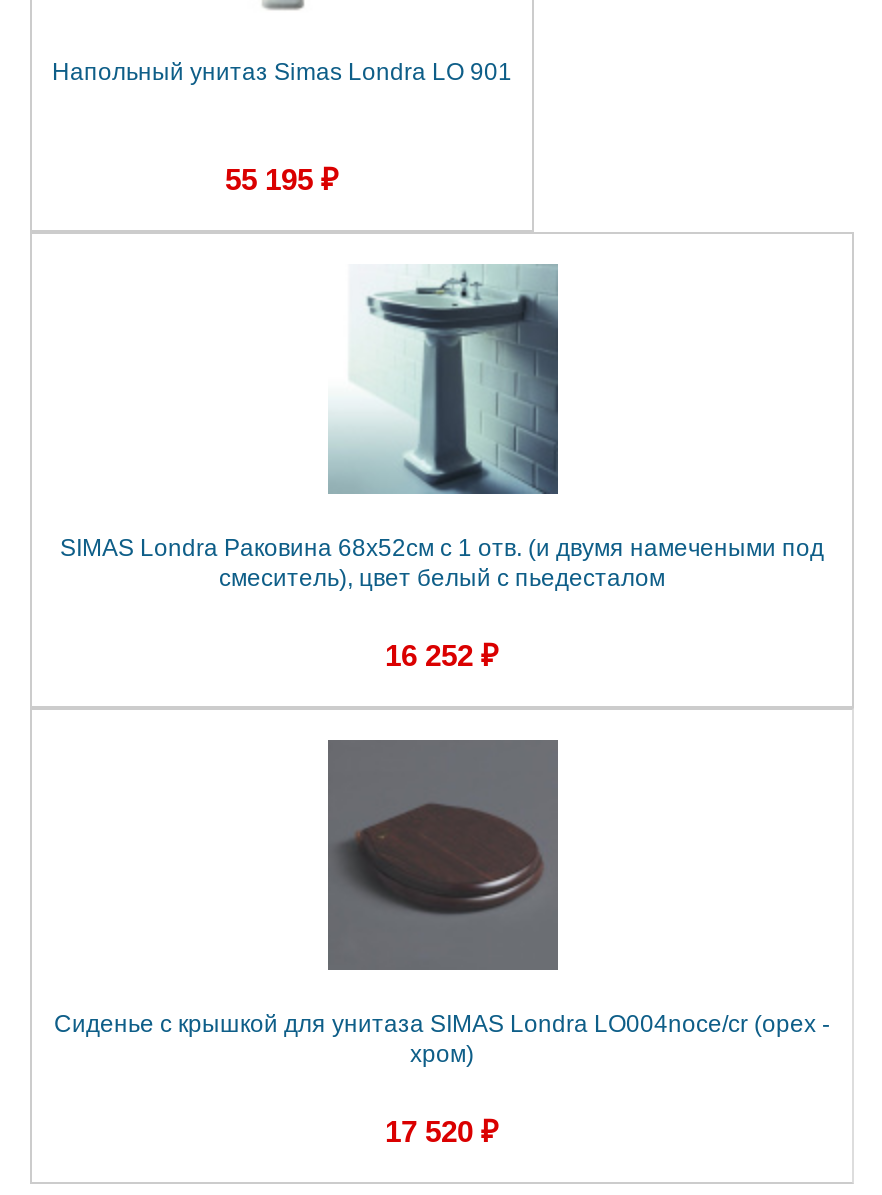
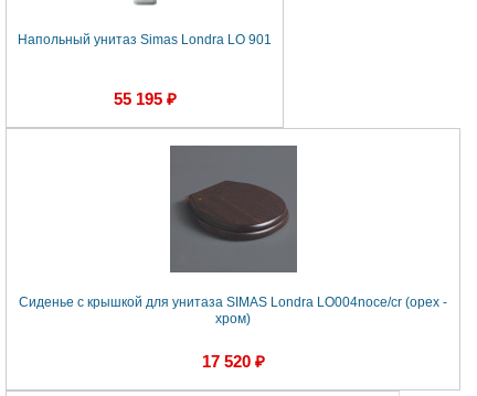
[60,264,824,672] [image] | SIMAS Londra Раковина 68x52см с 1 отв. (и двумя намечеными под | смеситель), цвет белый с пьедесталом | 16 252 ₽ -> none

